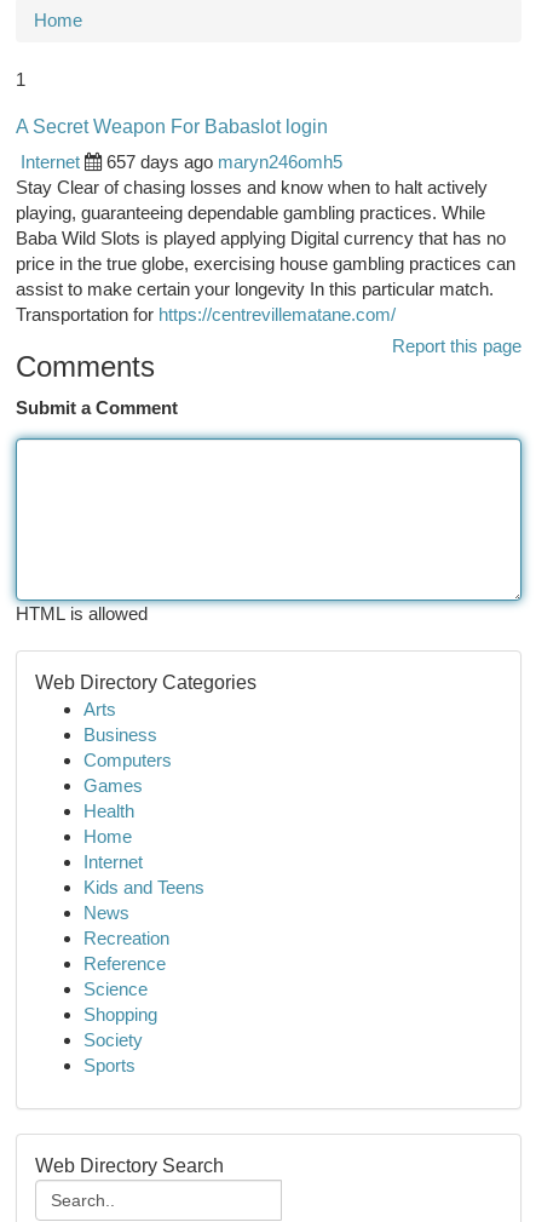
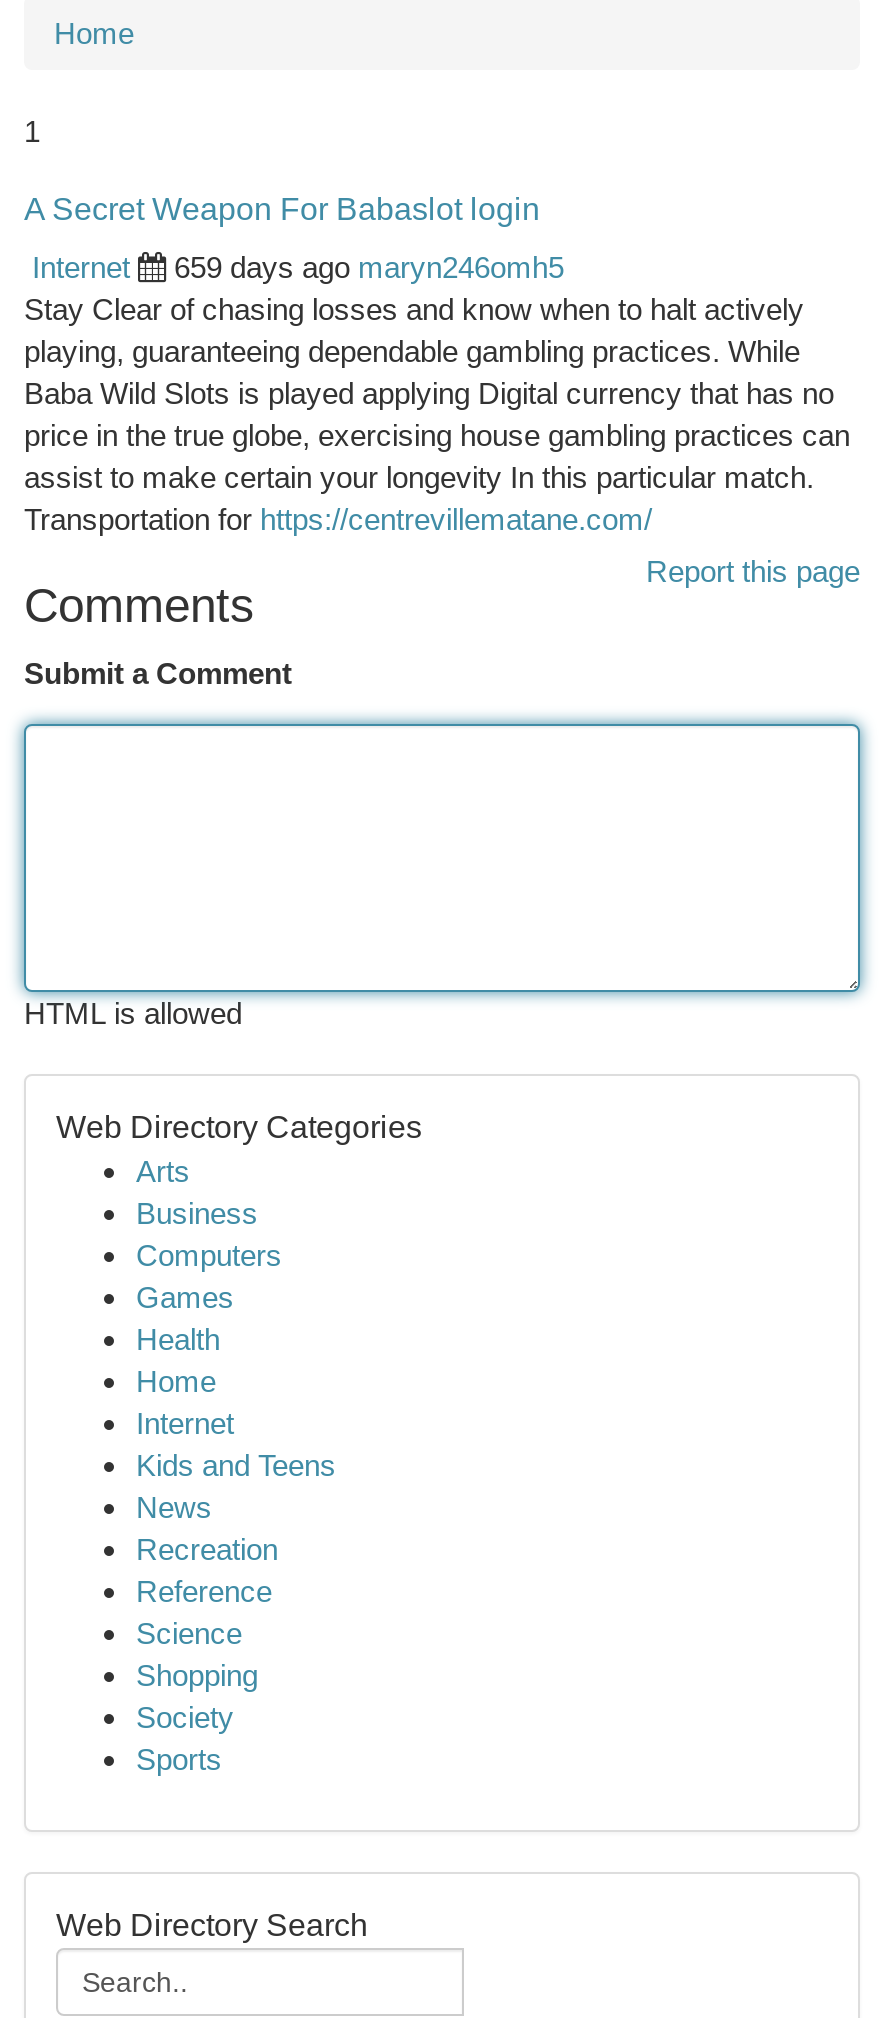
[106,151,342,172] 657 days ago maryn246omh5 -> [174,250,564,284] 659 days ago maryn246omh5

